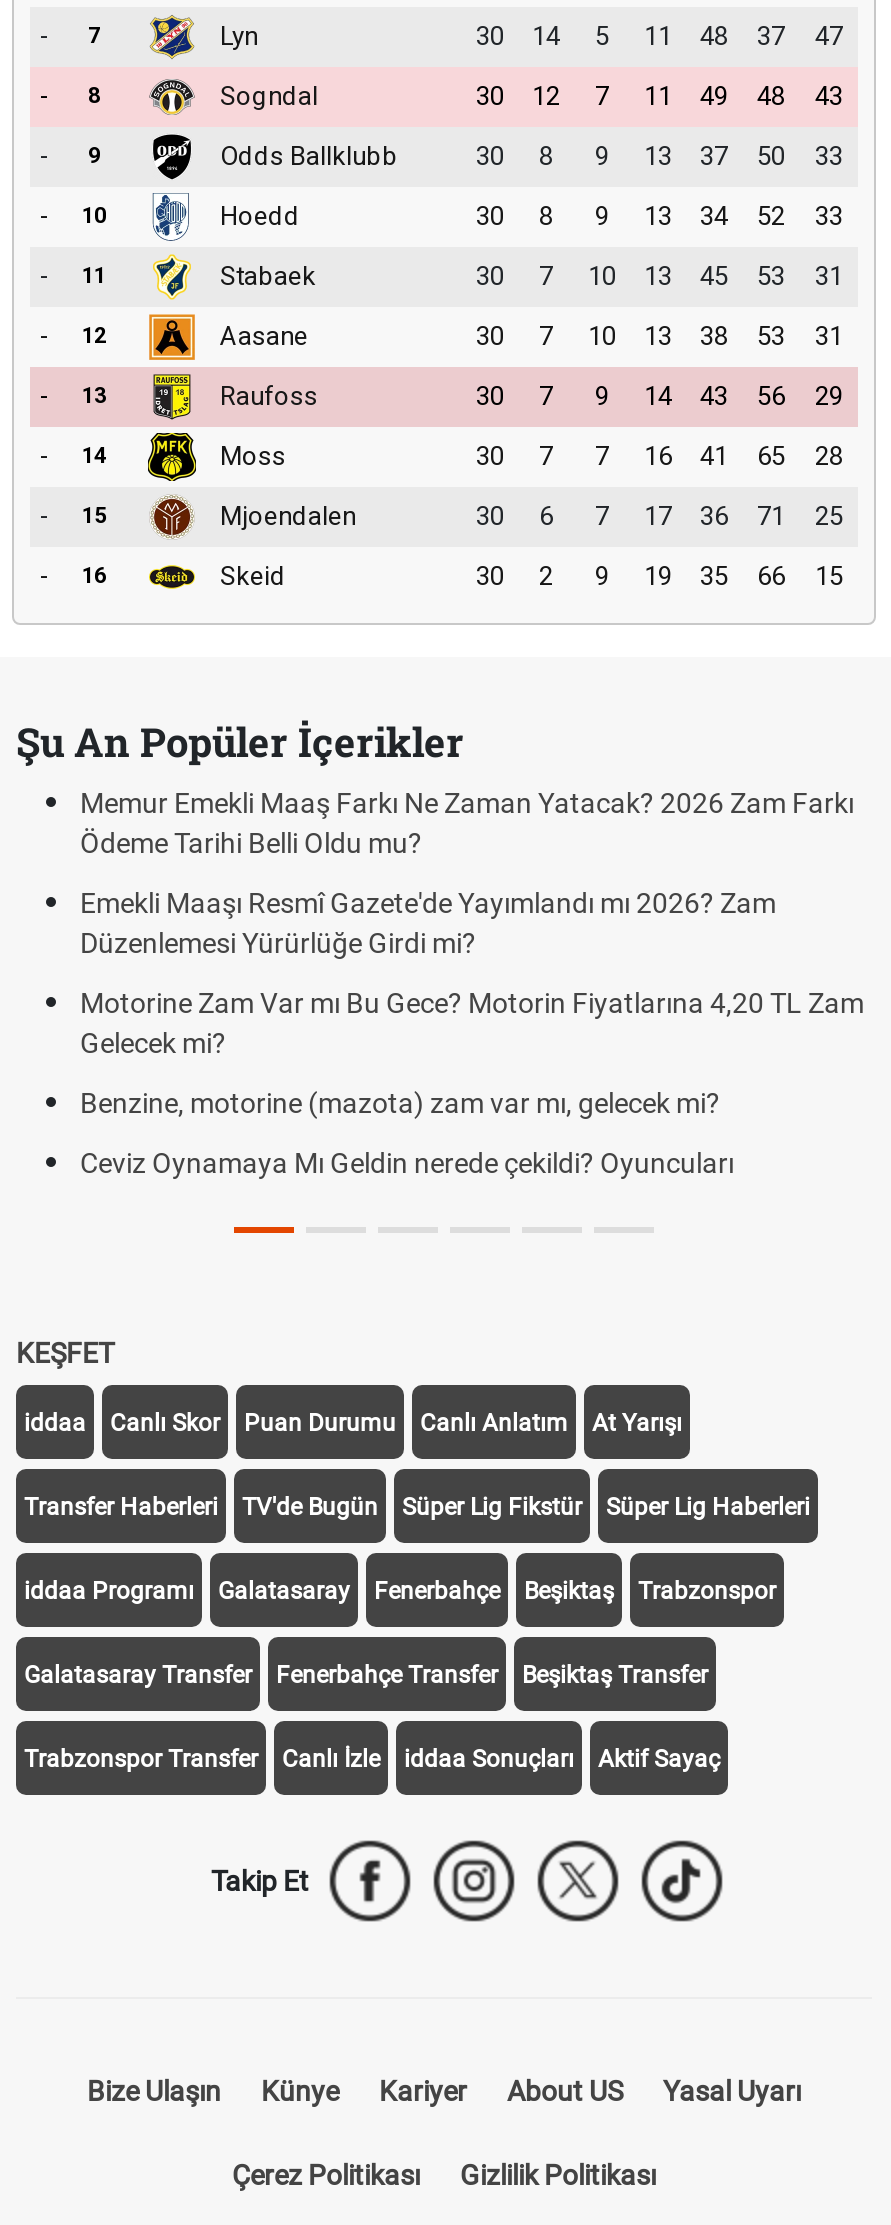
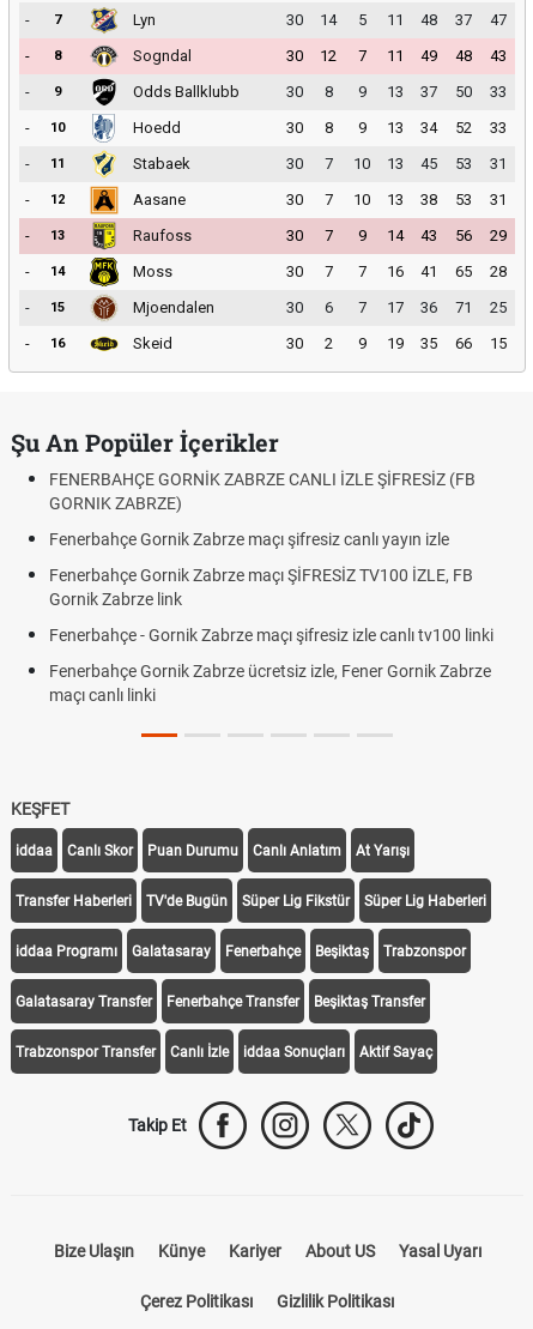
[68,787,842,859] Memur Emekli Maaş Farkı Ne Zaman Yatacak? 2026 Zam Farkı | Ödeme Tarihi Belli Oldu mu? -> [49,470,476,513] FENERBAHÇE GORNİK ZABRZE CANLI İZLE ŞİFRESİZ (FB | GORNIK ZABRZE)
[68,887,764,959] Emekli Maaşı Resmî Gazete'de Yayımlandı mı 2026? Zam | Düzenlemesi Yürürlüğe Girdi mi? -> [49,530,449,549] Fenerbahçe Gornik Zabrze maçı şifresiz canlı yayın izle
[68,987,852,1059] Motorine Zam Var mı Bu Gece? Motorin Fiyatlarına 4,20 TL Zam | Gelecek mi? -> [49,566,473,609] Fenerbahçe Gornik Zabrze maçı ŞİFRESİZ TV100 İZLE, FB | Gornik Zabrze link
[68,1087,708,1119] Benzine, motorine (mazota) zam var mı, gelecek mi? -> [49,626,493,645] Fenerbahçe - Gornik Zabrze maçı şifresiz izle canlı tv100 linki
[68,1147,722,1179] Ceviz Oynamaya Mı Geldin nerede çekildi? Oyuncuları -> [49,662,491,705] Fenerbahçe Gornik Zabrze ücretsiz izle, Fener Gornik Zabrze | maçı canlı linki

